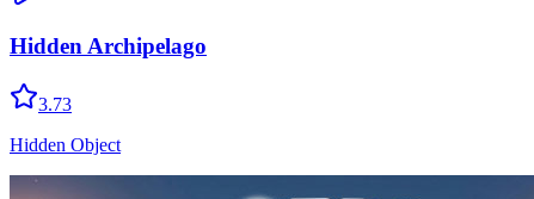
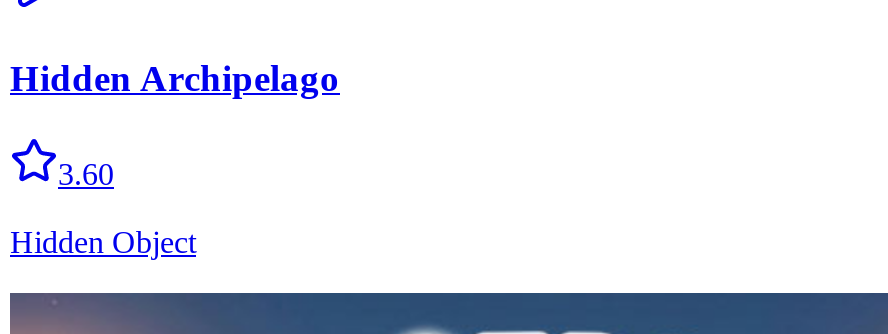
[38,94,72,114] 3.73 -> [58,158,114,192] 3.60

